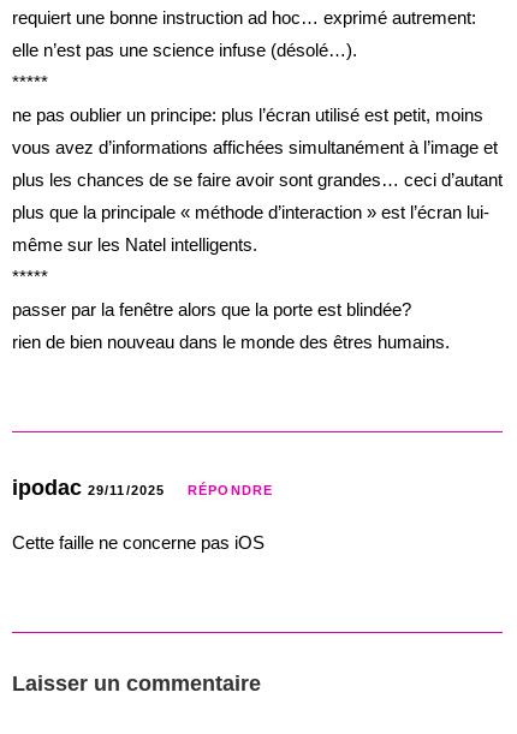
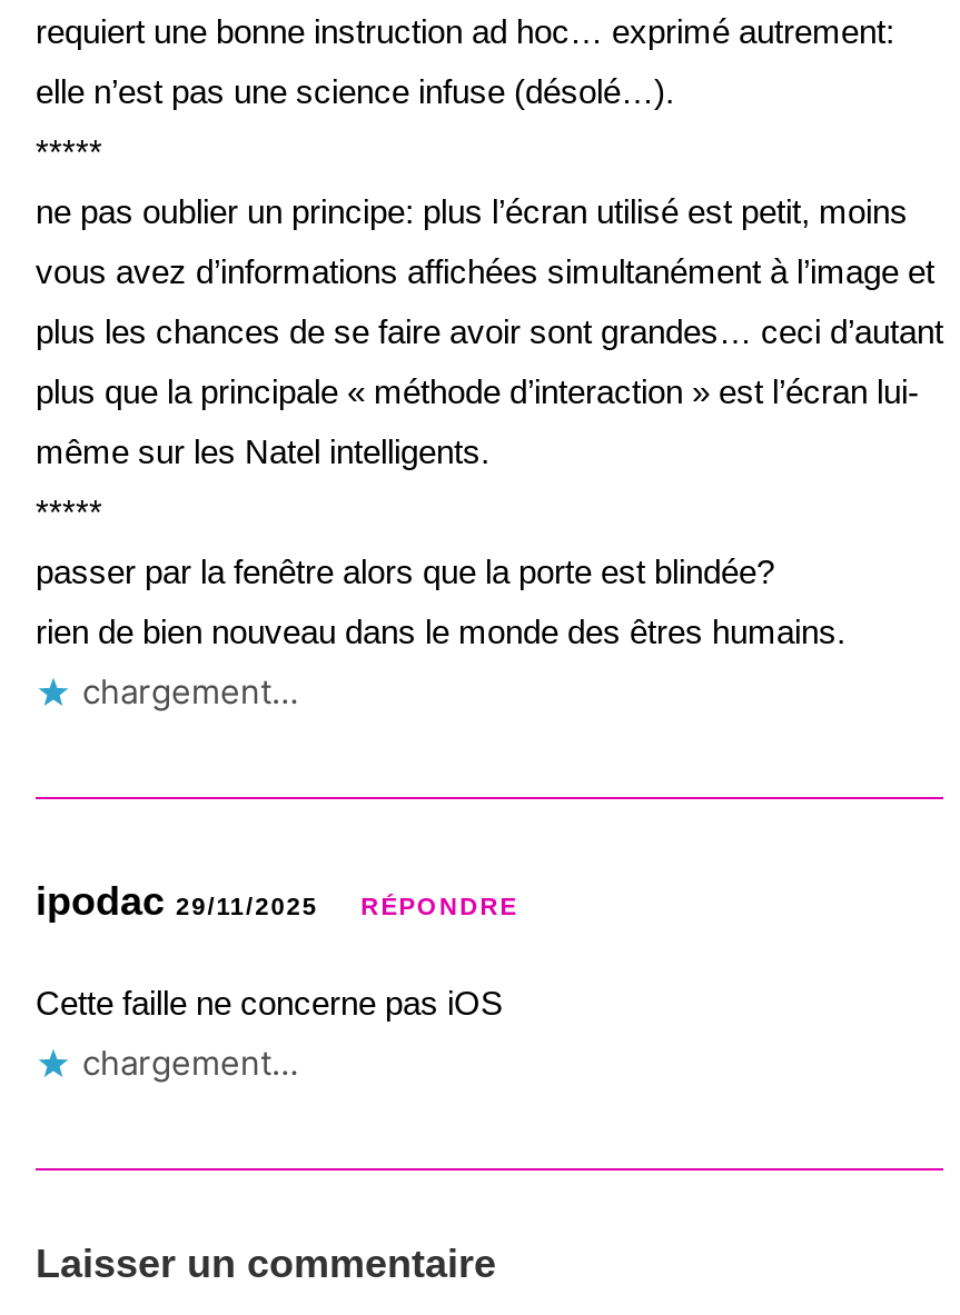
none -> [82,670,298,712] chargement…
none -> [82,1041,298,1083] chargement…

